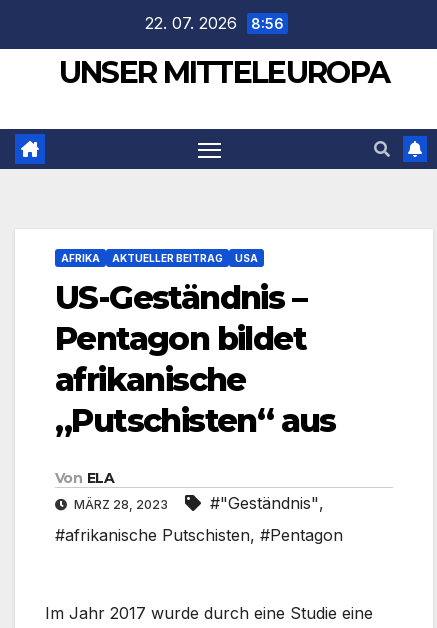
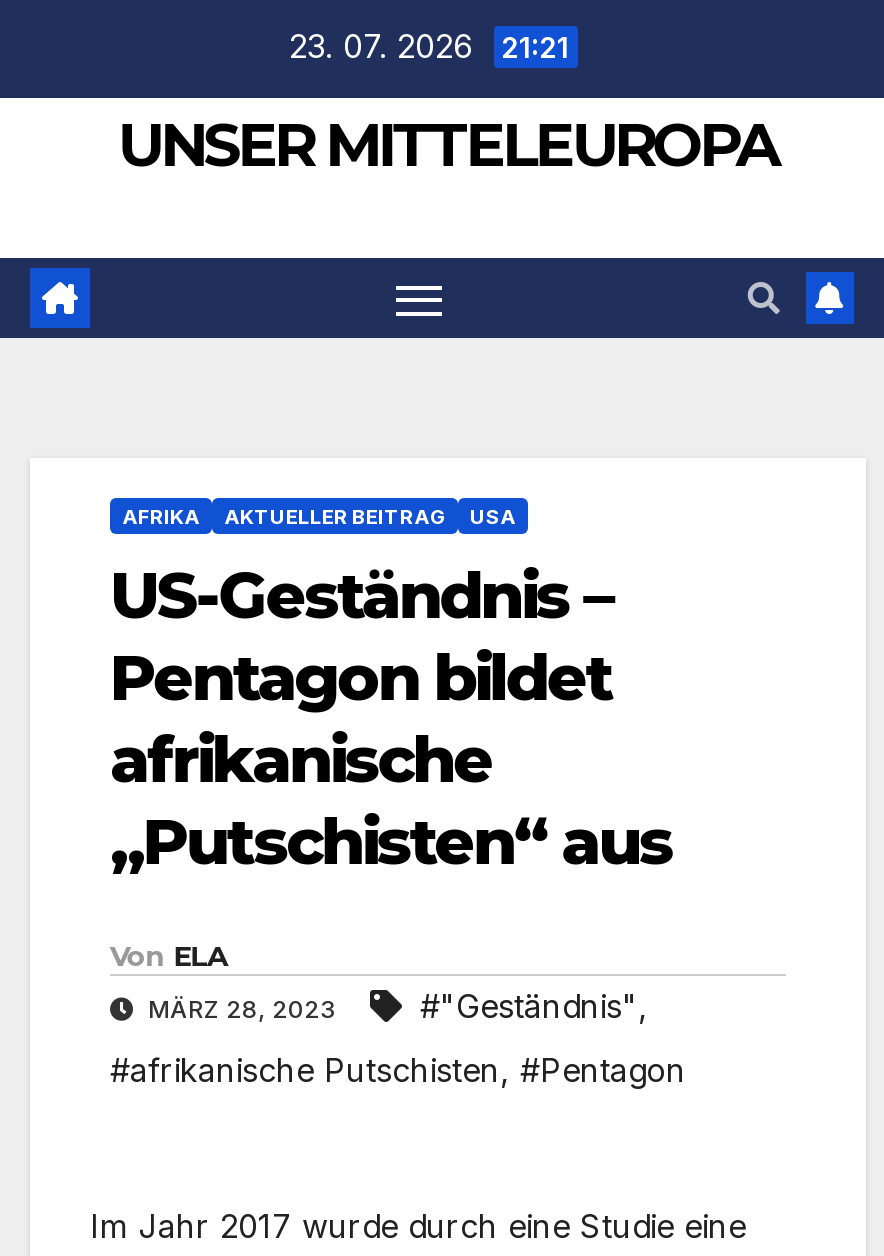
[145,13,284,33] 22. 07. 2026 8:56 -> [289,26,569,66] 23. 07. 2026 21:21

